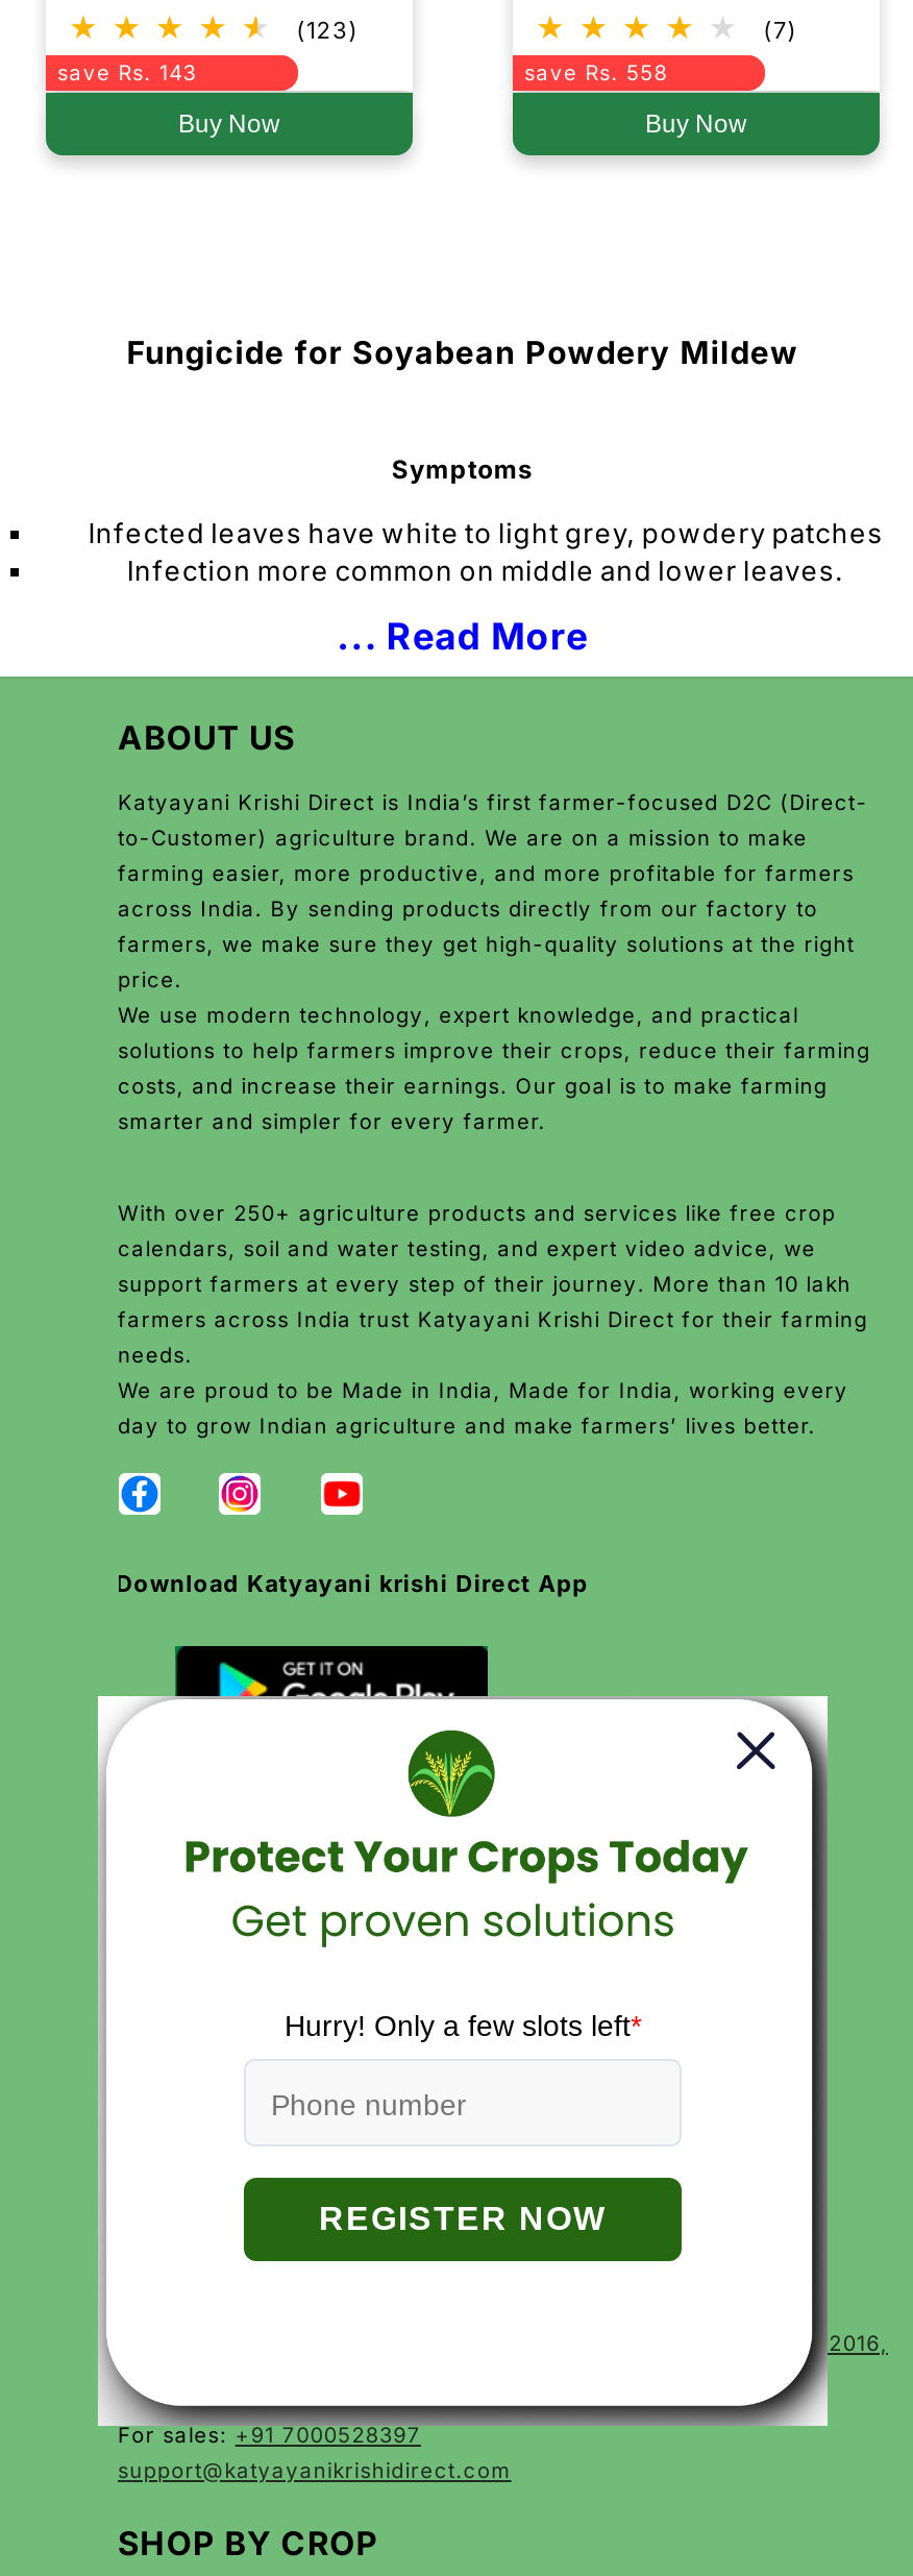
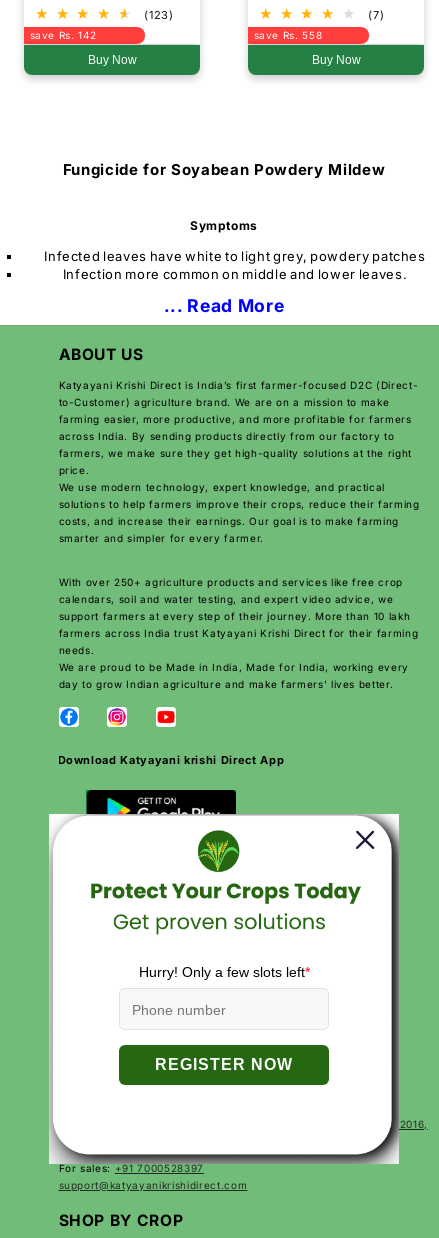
[57,60,197,85] save Rs. 143 -> [29,29,96,41] save Rs. 142

